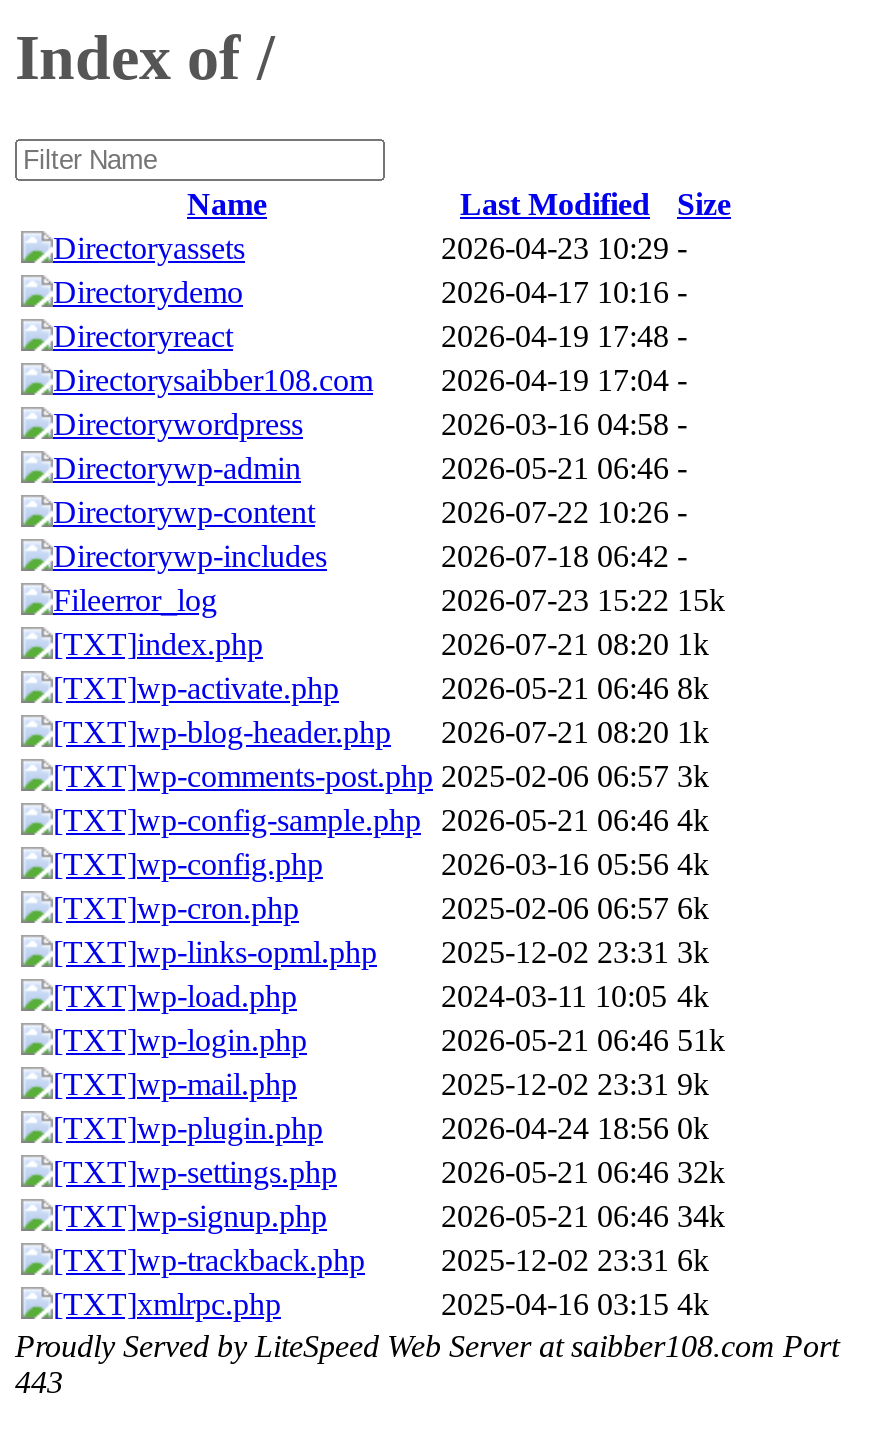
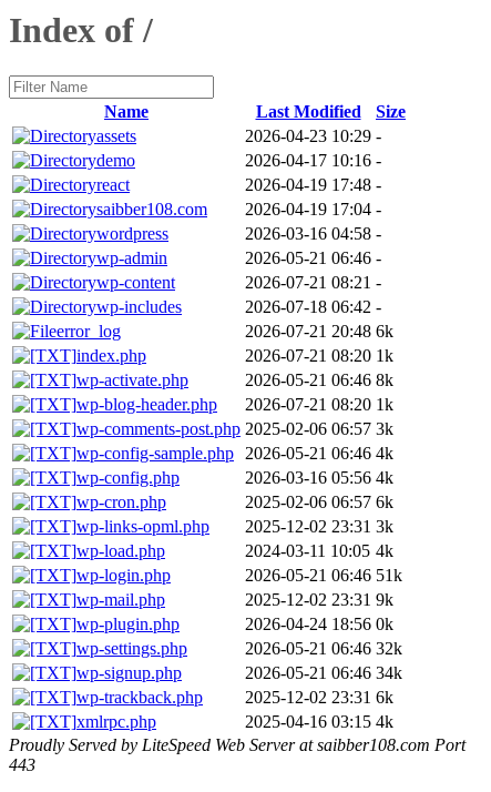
[441,495,687,529] 2026-07-22 10:26 - -> [245,273,381,292] 2026-07-21 08:21 -
[441,583,725,617] 2026-07-23 15:22 15k -> [245,322,393,340] 2026-07-21 20:48 6k

